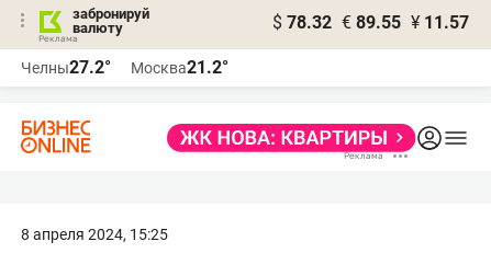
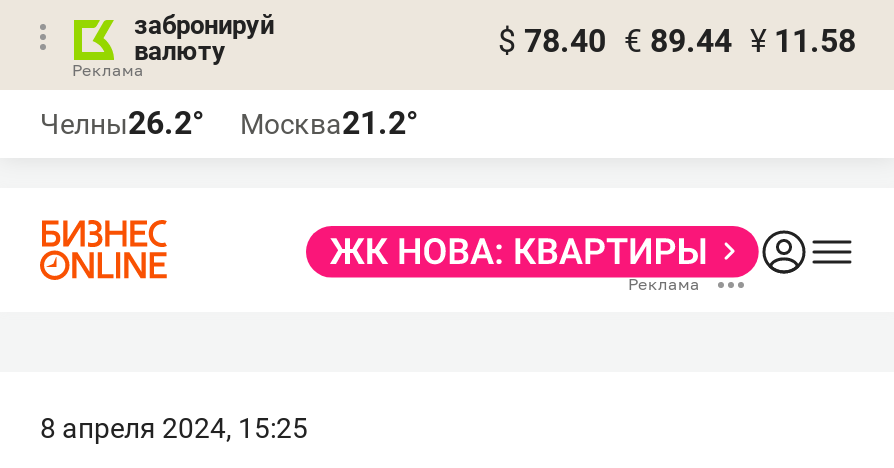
[272,12,469,33] $ 78.32 € 89.55 ¥ 11.57 -> [498,22,856,60] $ 78.40 € 89.44 ¥ 11.58
[21,57,228,78] Челны27.2° Москва21.2° -> [40,104,418,142] Челны26.2° Москва21.2°

